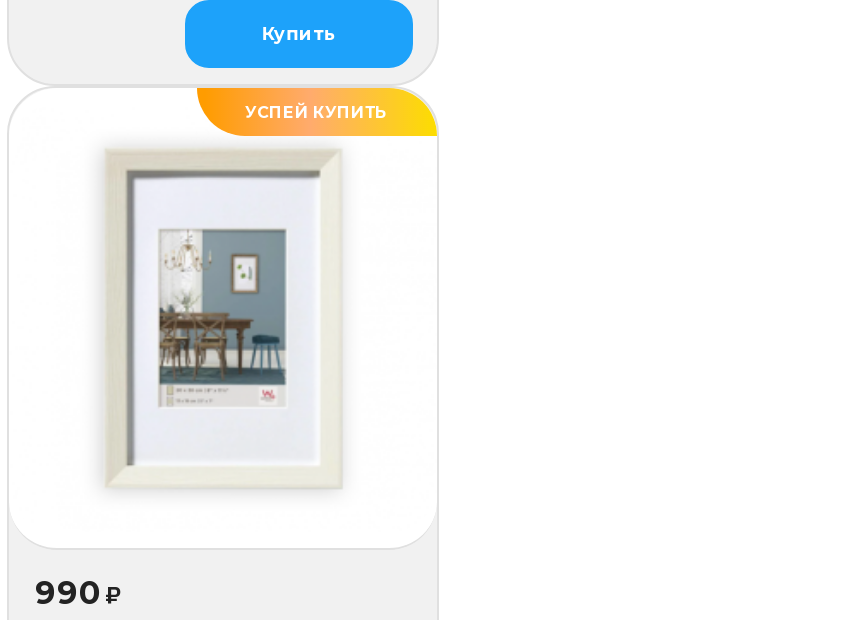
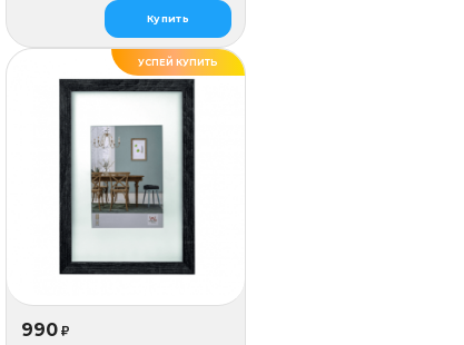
[103,142,347,494] [image] -> [58,78,196,276] [image]

